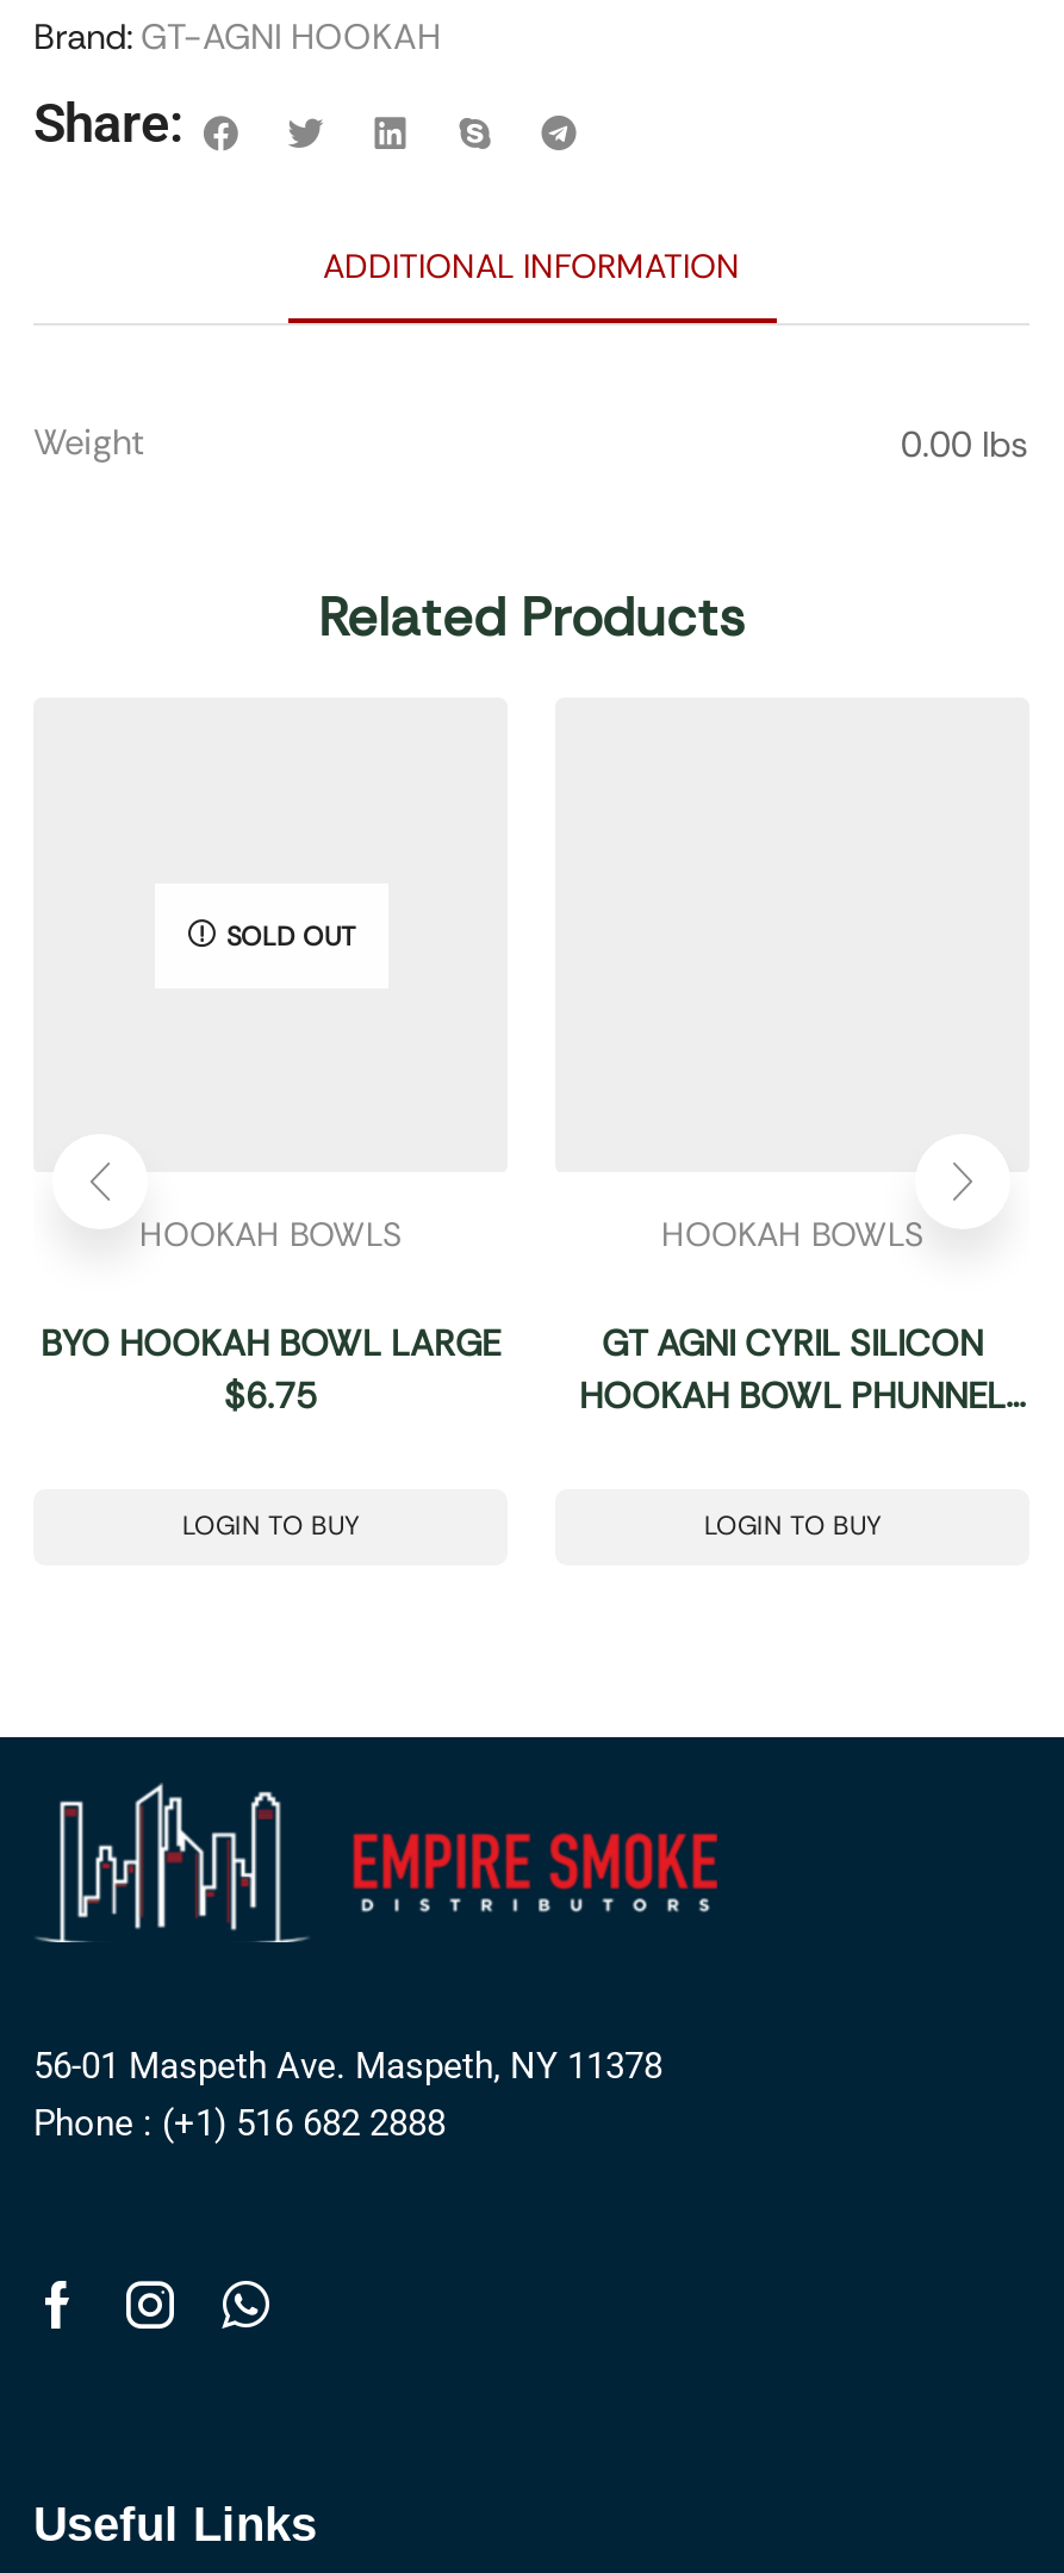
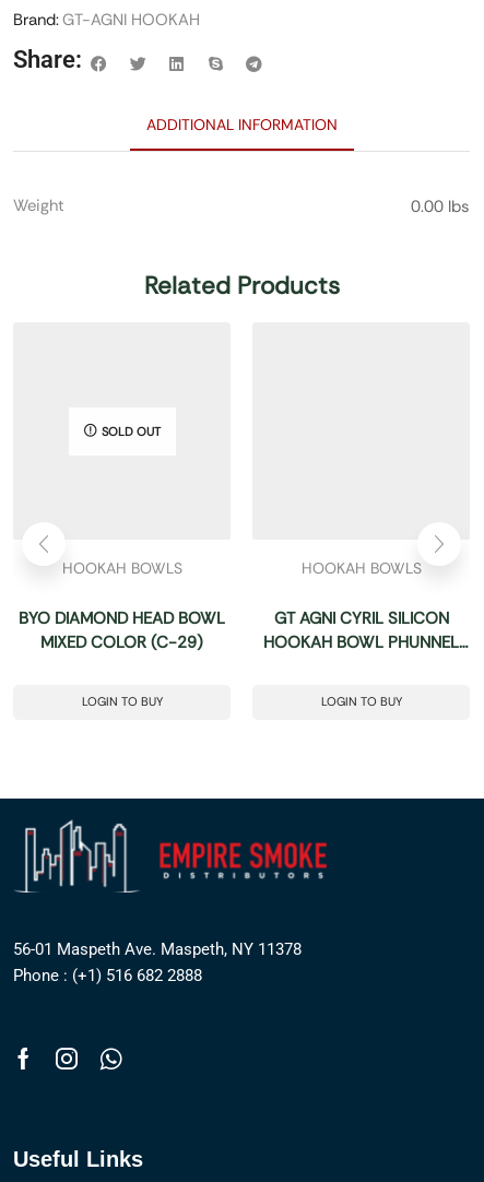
[41,1319,500,1419] BYO HOOKAH BOWL LARGE | $6.75 -> [19,607,225,653] BYO DIAMOND HEAD BOWL | MIXED COLOR (C-29)

